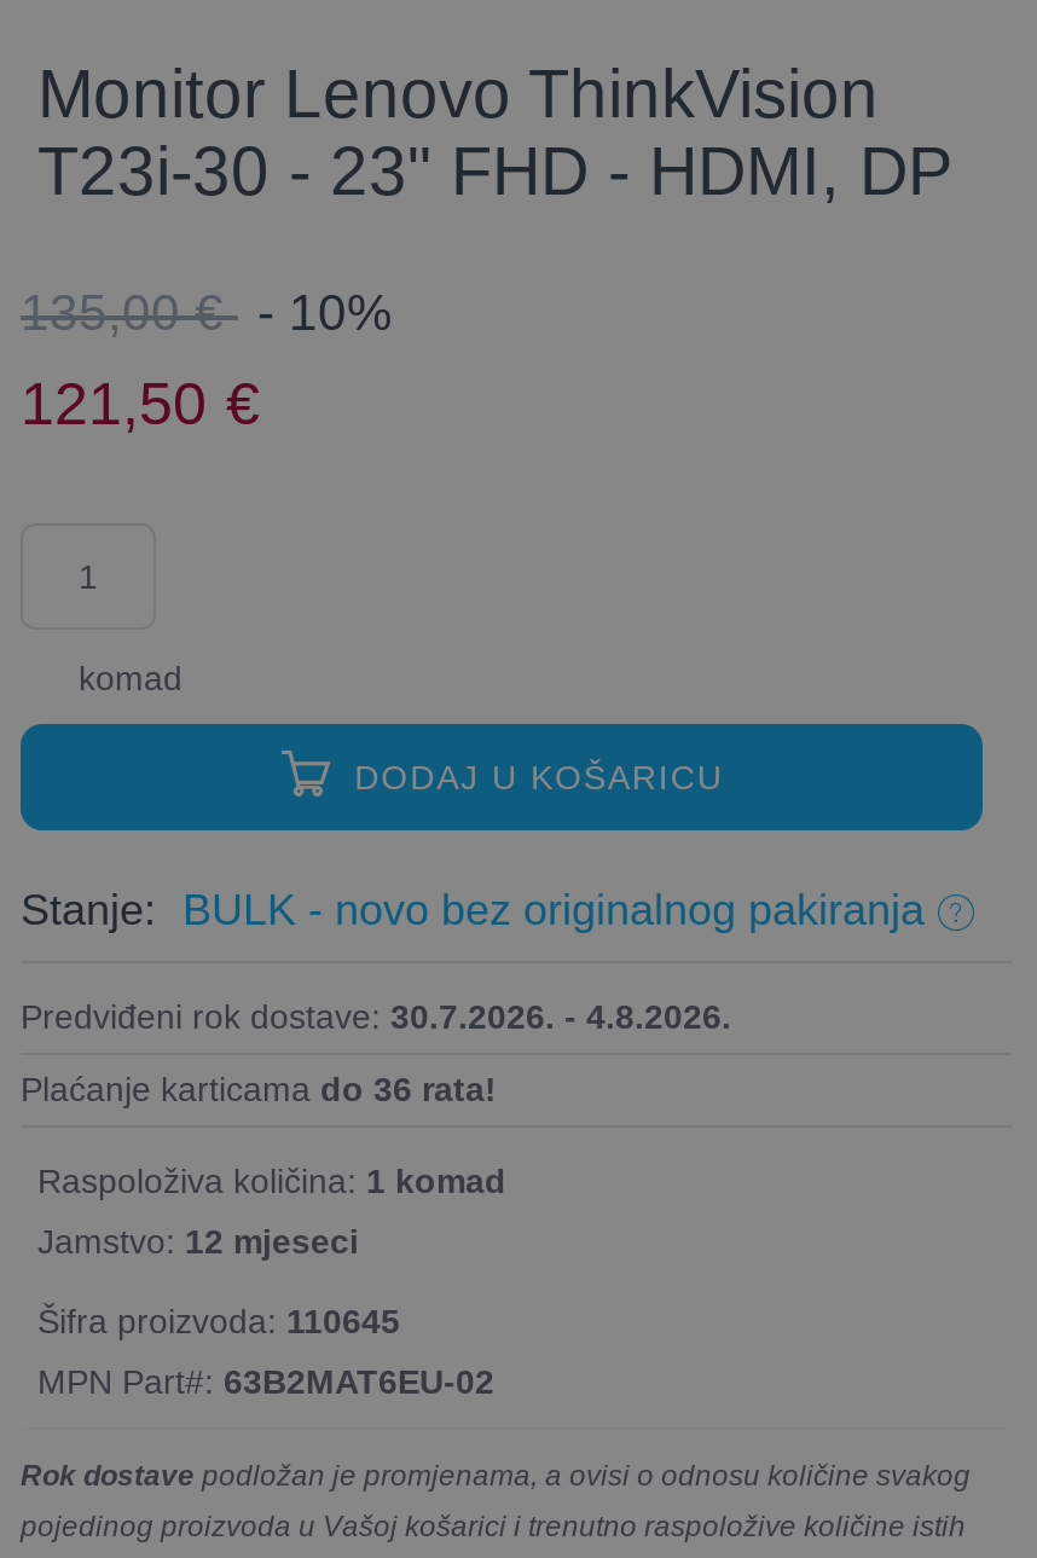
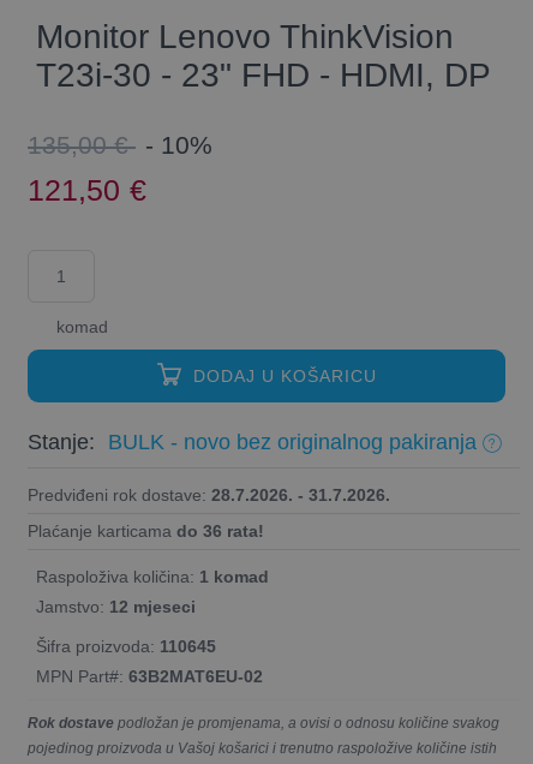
[21,997,731,1036] Predviđeni rok dostave: 30.7.2026. - 4.8.2026. -> [28,485,390,505] Predviđeni rok dostave: 28.7.2026. - 31.7.2026.

